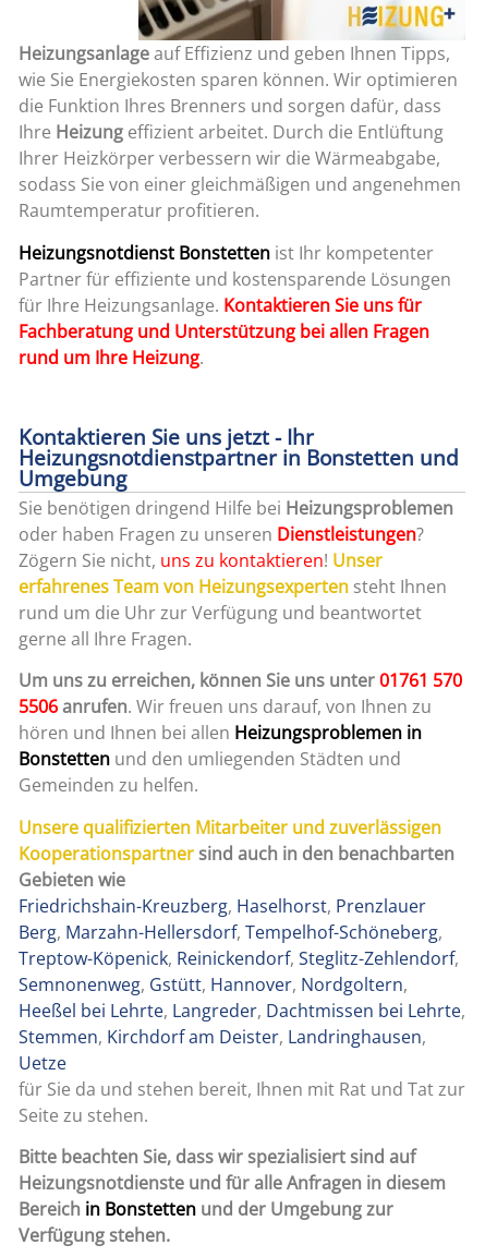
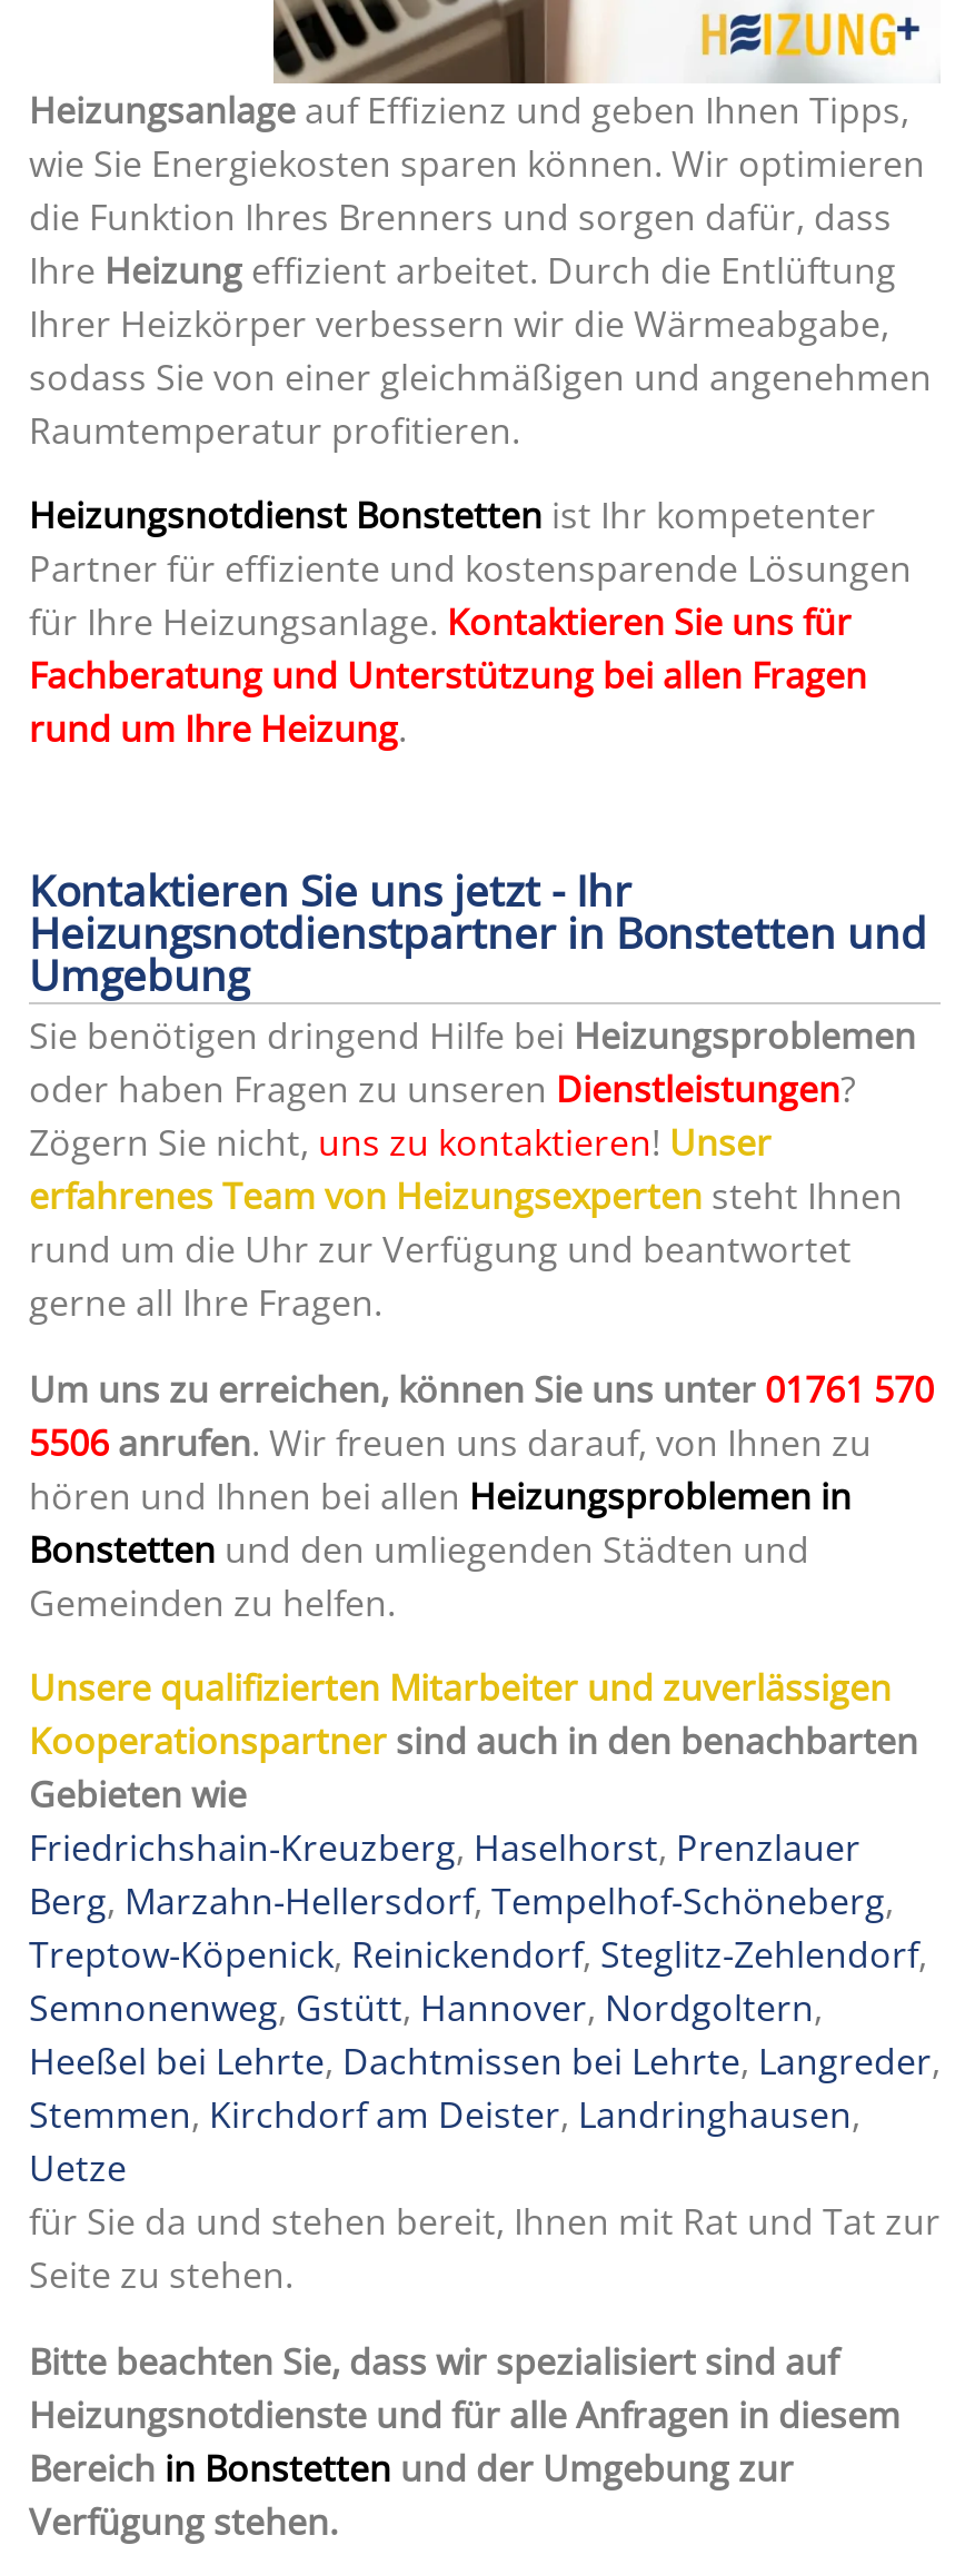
[19,998,465,1022] Heeßel bei Lehrte, Langreder, Dachtmissen bei Lehrte, -> [29,2037,941,2086] Heeßel bei Lehrte, Dachtmissen bei Lehrte, Langreder,

